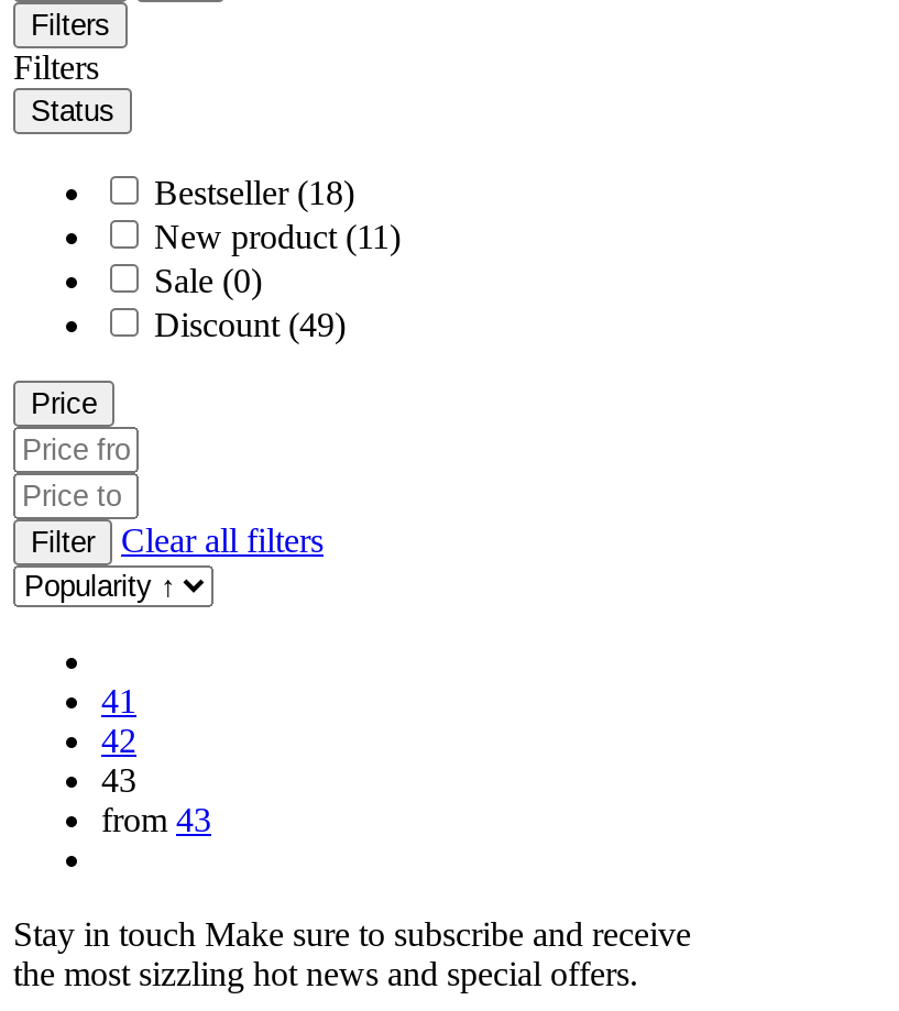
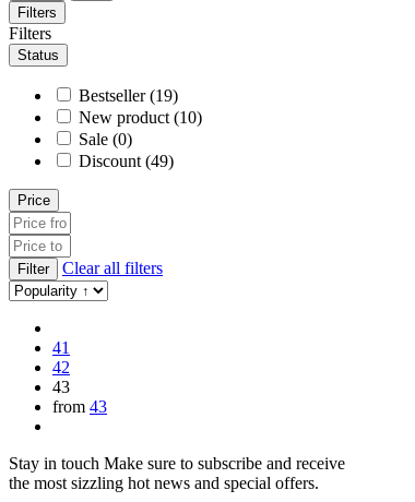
[145,174,354,211] Bestseller (18) -> [74,86,178,105] Bestseller (19)
[145,218,401,255] New product (11) -> [74,108,202,127] New product (10)

